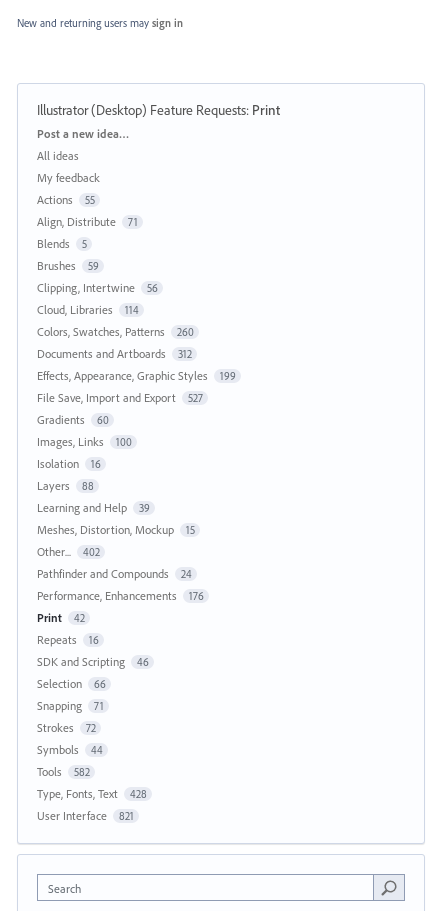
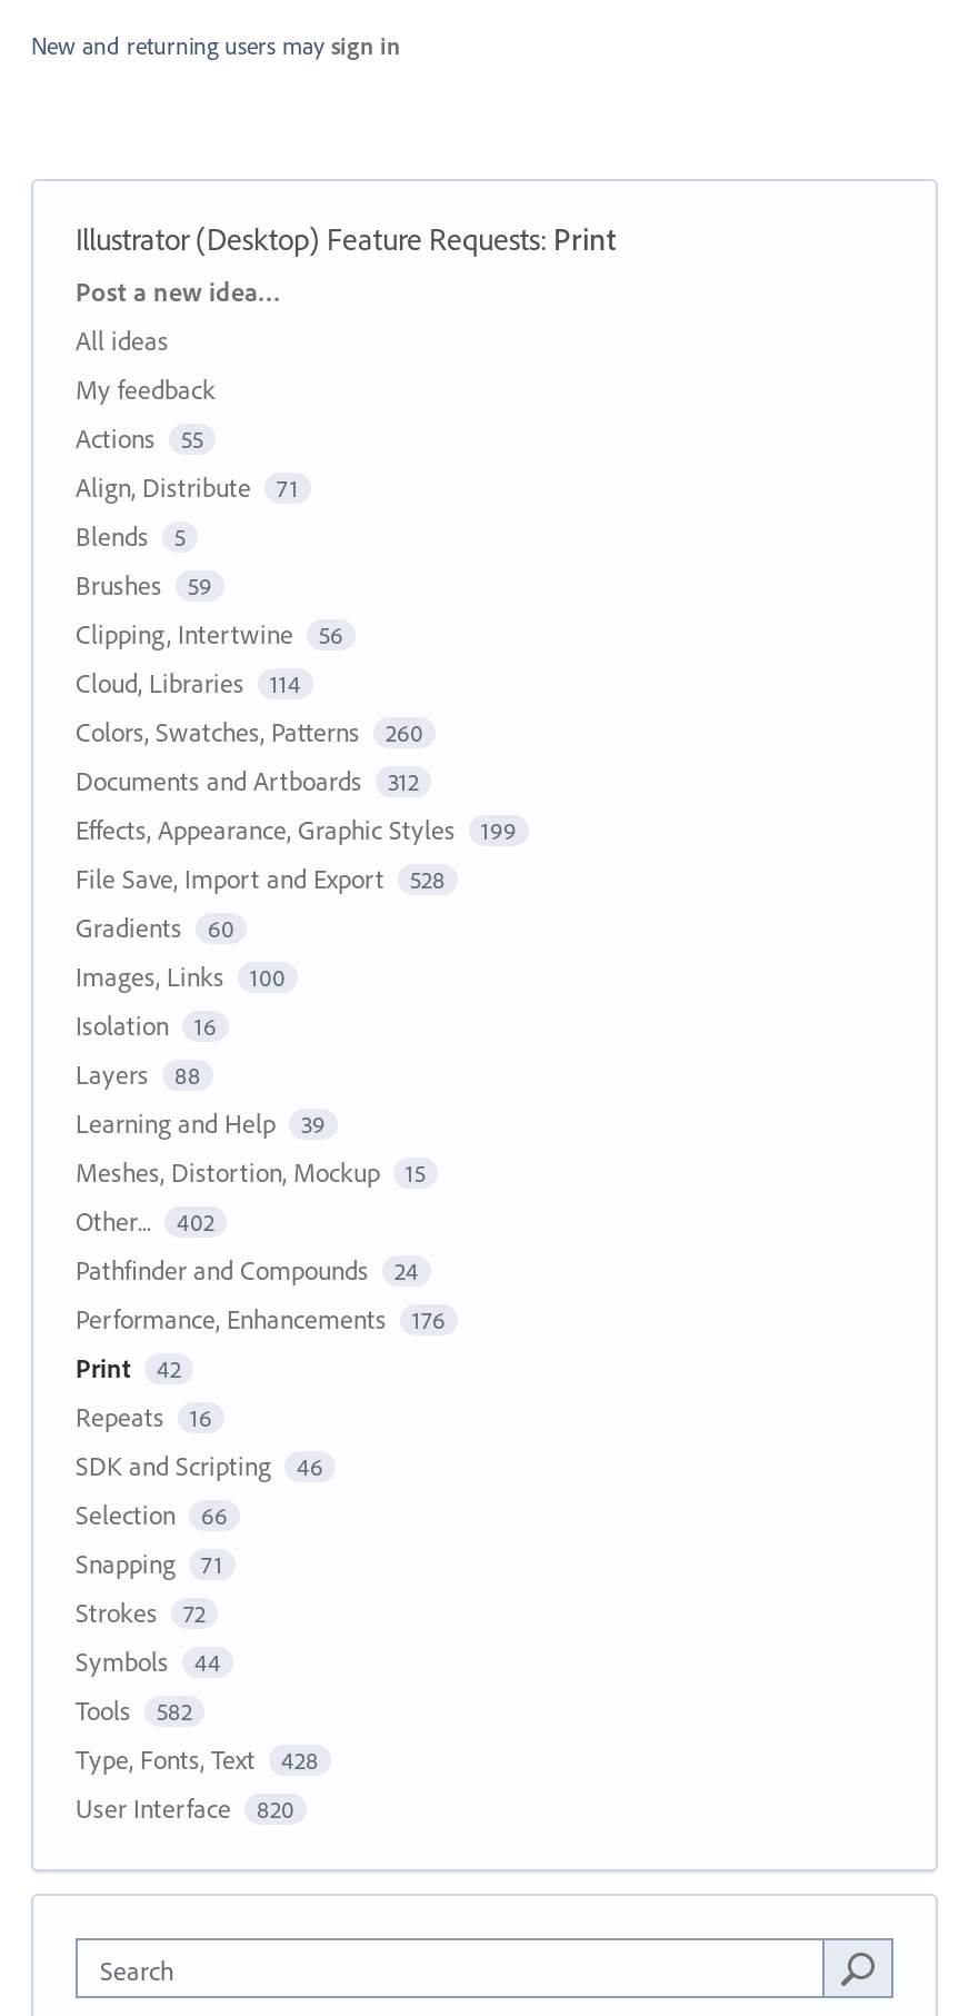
[37,390,202,405] File Save, Import and Export 527 -> [76,861,446,894] File Save, Import and Export 528
[37,808,133,823] User Interface 821 -> [76,1791,294,1824] User Interface 820

